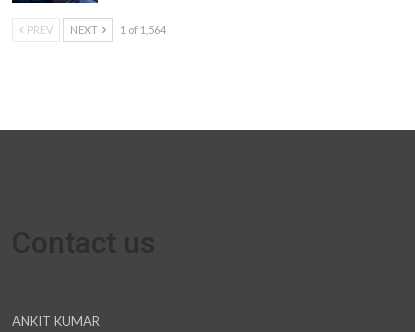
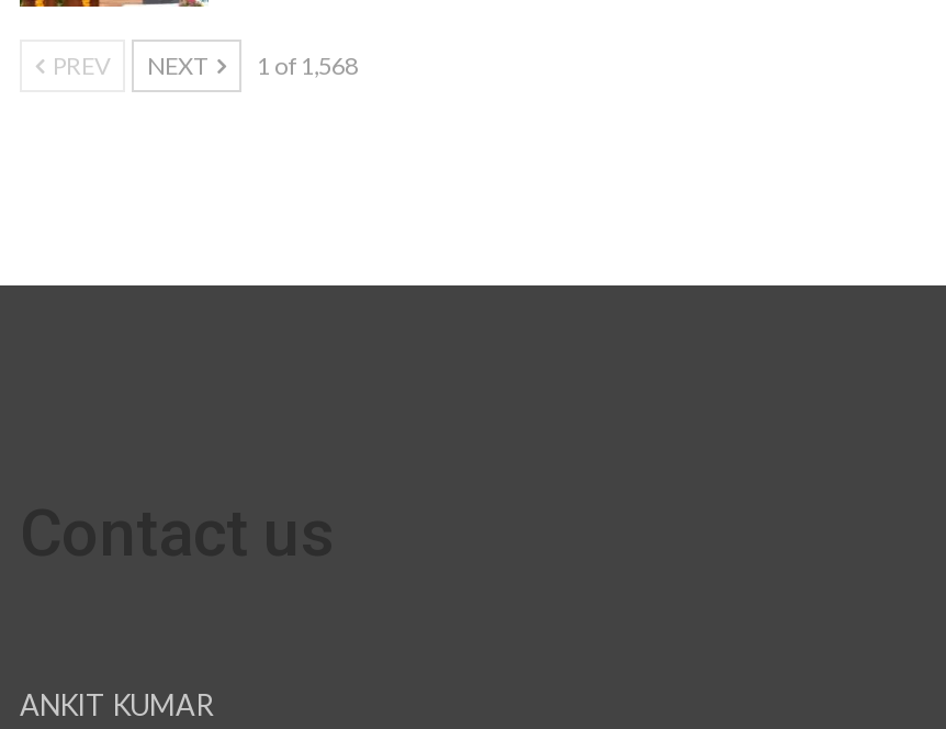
[25,23,166,36] PREV NEXT 1 of 1,564 -> [48,50,358,79] PREV NEXT 1 of 1,568

